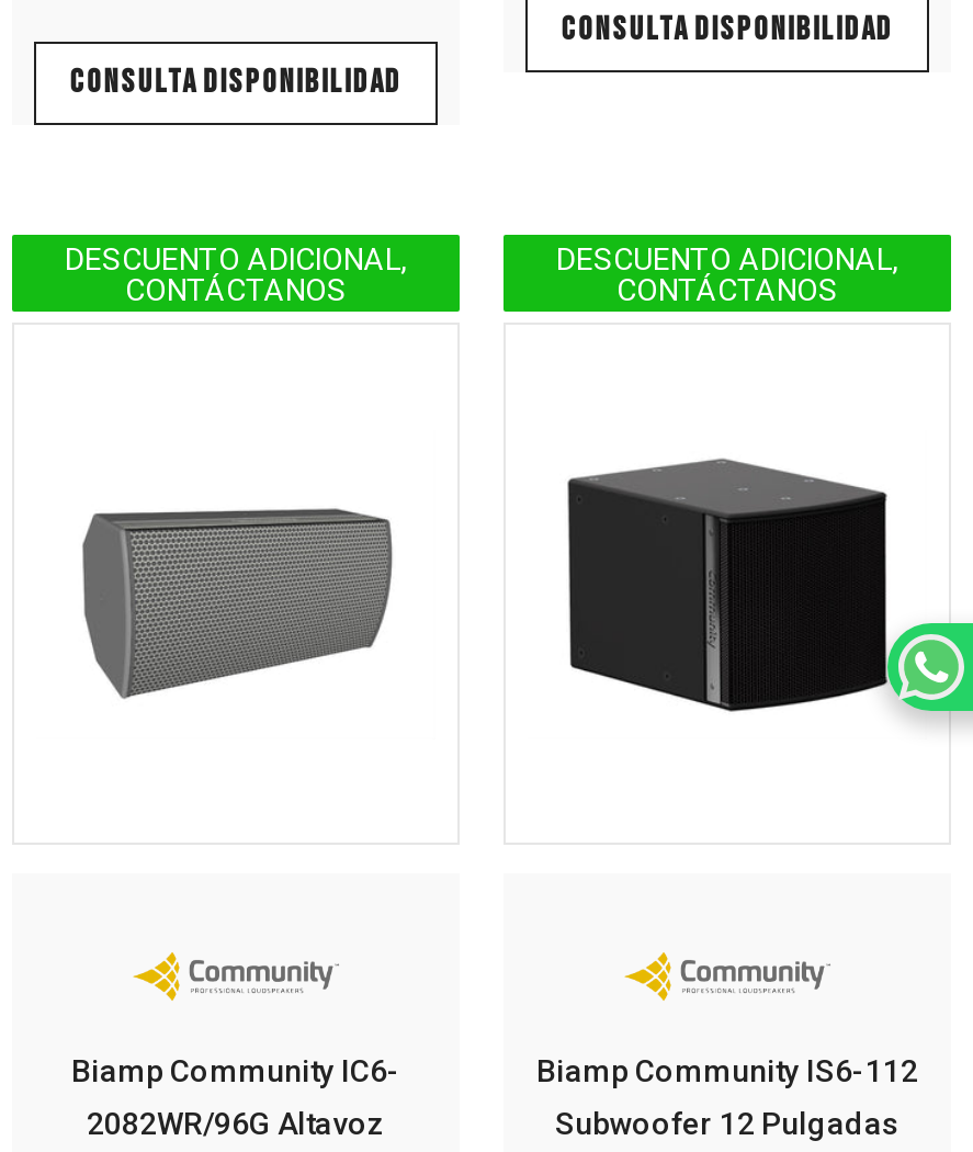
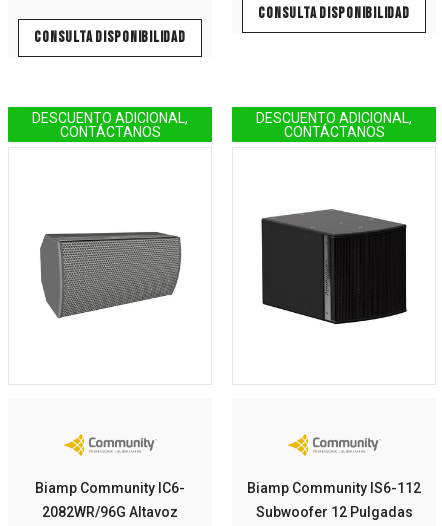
[885,621,966,724] [image] -> none

